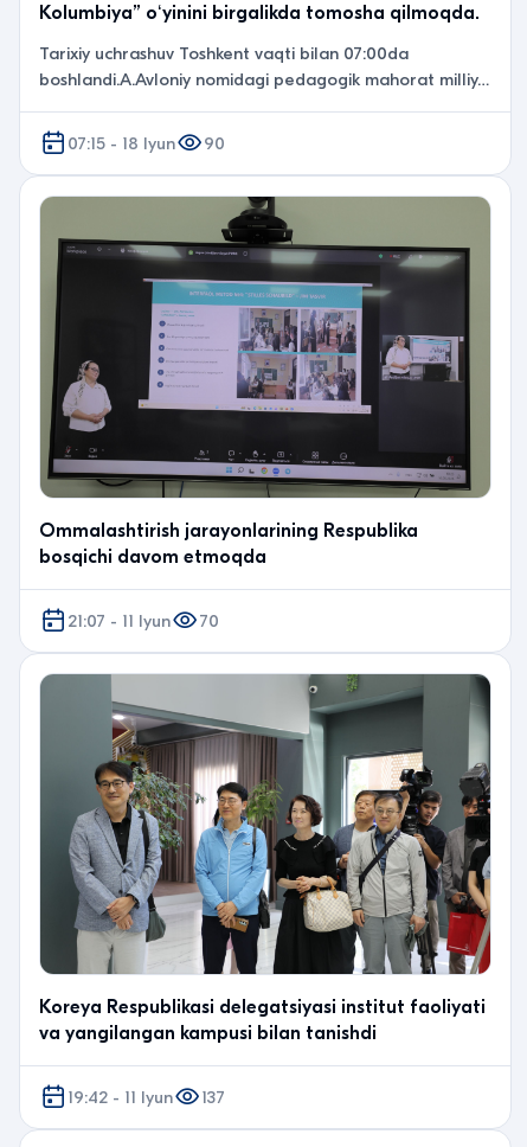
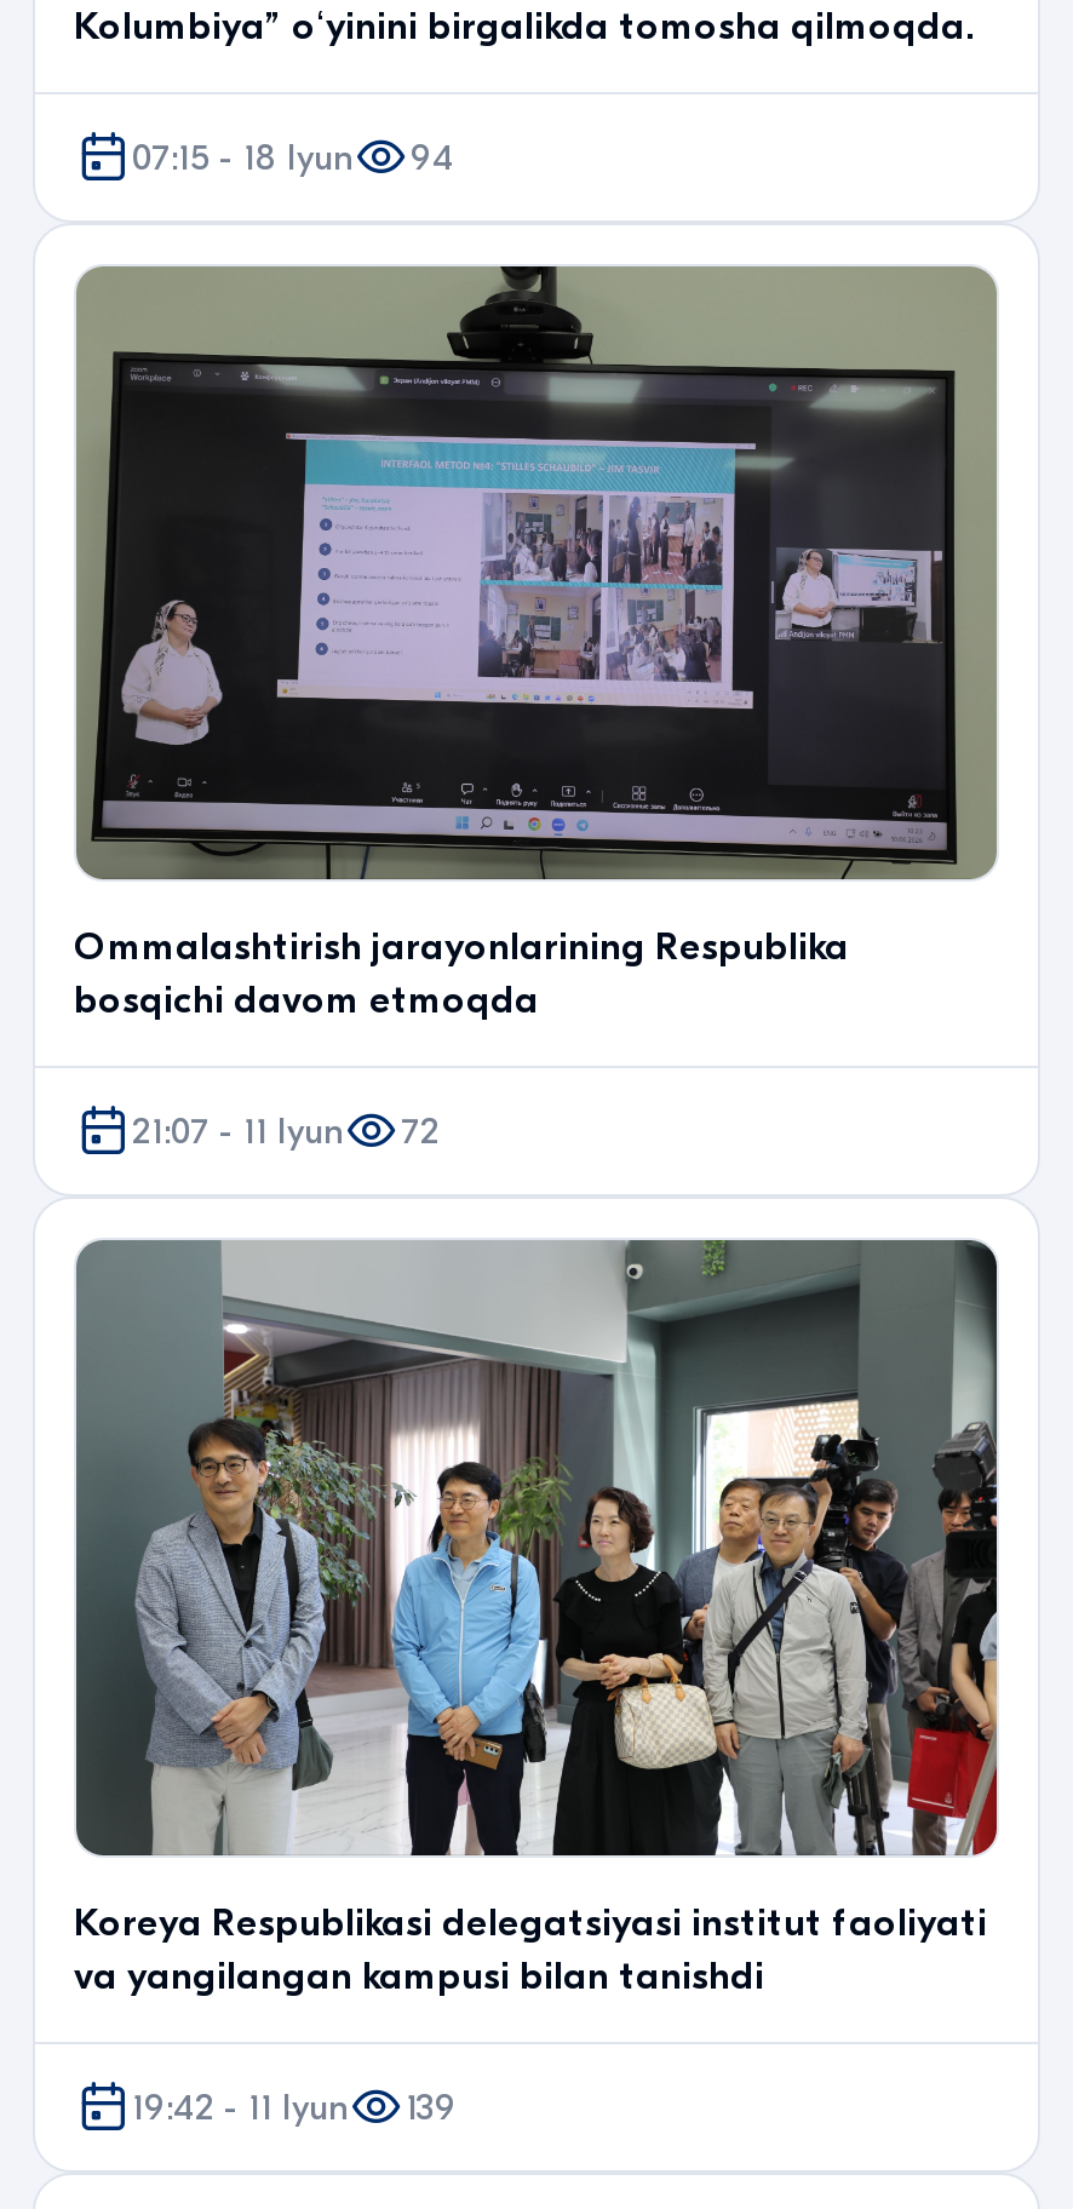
[39,43,489,90] Tarixiy uchrashuv Toshkent vaqti bilan 07:00da | boshlandi.A.Avloniy nomidagi pedagogik mahorat milliy… -> none
[68,133,225,154] 07:15 - 18 Iyun 90 -> [132,136,454,180] 07:15 - 18 Iyun 94
[68,610,219,631] 21:07 - 11 Iyun 70 -> [132,1111,440,1154] 21:07 - 11 Iyun 72
[68,1087,225,1108] 19:42 - 11 Iyun 137 -> [132,2085,457,2129] 19:42 - 11 Iyun 139

